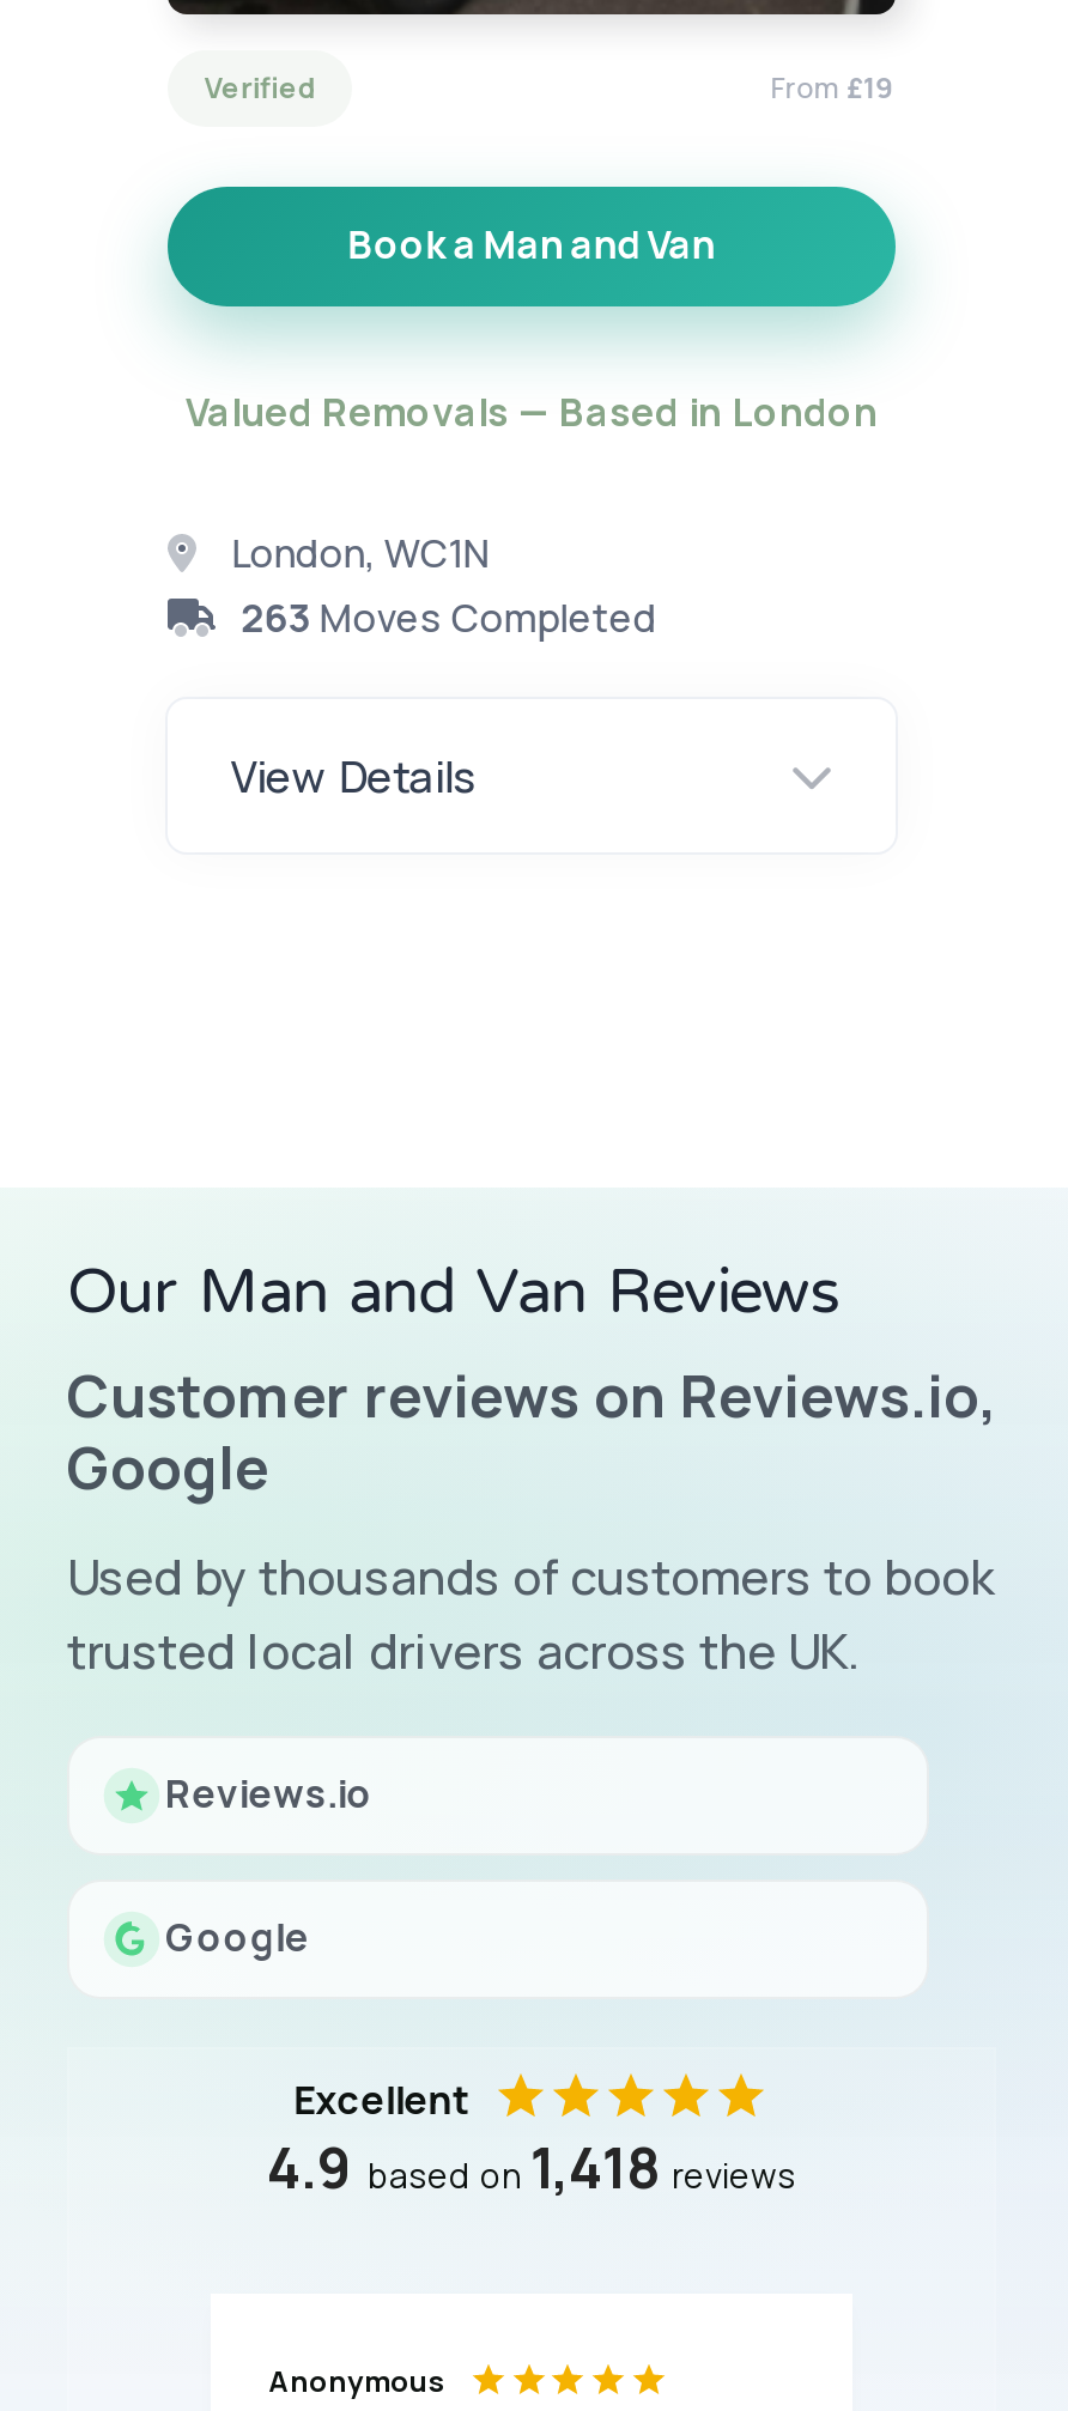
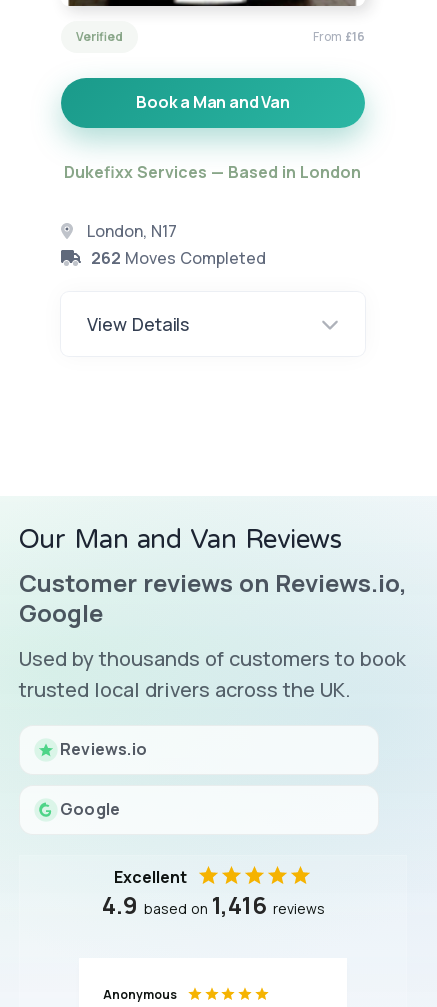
[770,67,895,107] From £19 -> [313,28,365,45] From £16
[186,386,878,439] Valued Removals — Based in London -> [64,161,361,183] Dukefixx Services — Based in London
[221,526,489,579] London, WC1N -> [83,220,177,242] London, N17
[240,591,657,644] 263 Moves Completed -> [91,247,266,269] 262 Moves Completed
[267,2128,796,2205] 4.9 based on 1,418 reviews -> [101,889,324,921] 4.9 based on 1,416 reviews

